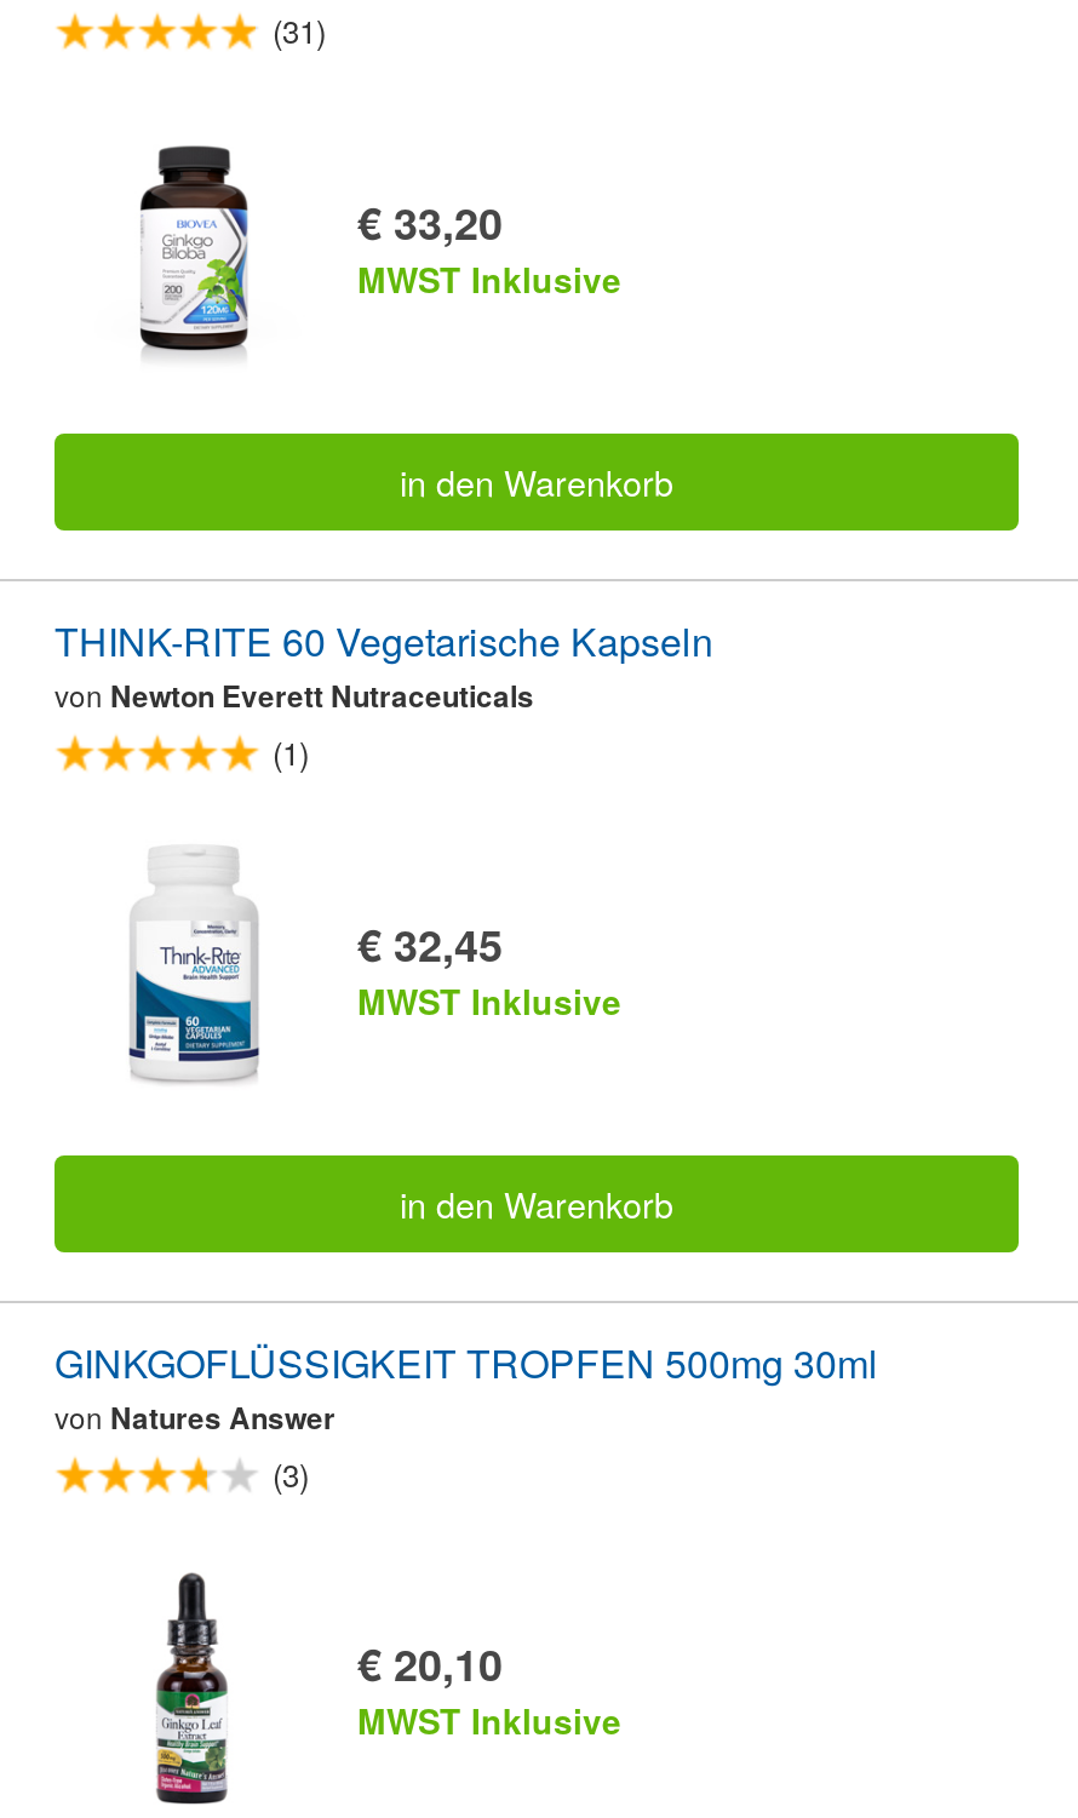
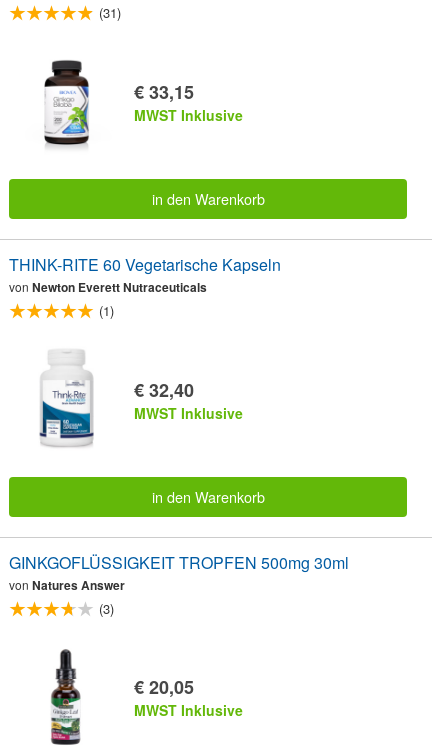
[357,191,503,254] € 33,20 -> [134,79,194,105] € 33,15
[357,912,503,975] € 32,45 -> [134,376,194,402] € 32,40
[357,1634,503,1697] € 20,10 -> [134,674,194,700] € 20,05

